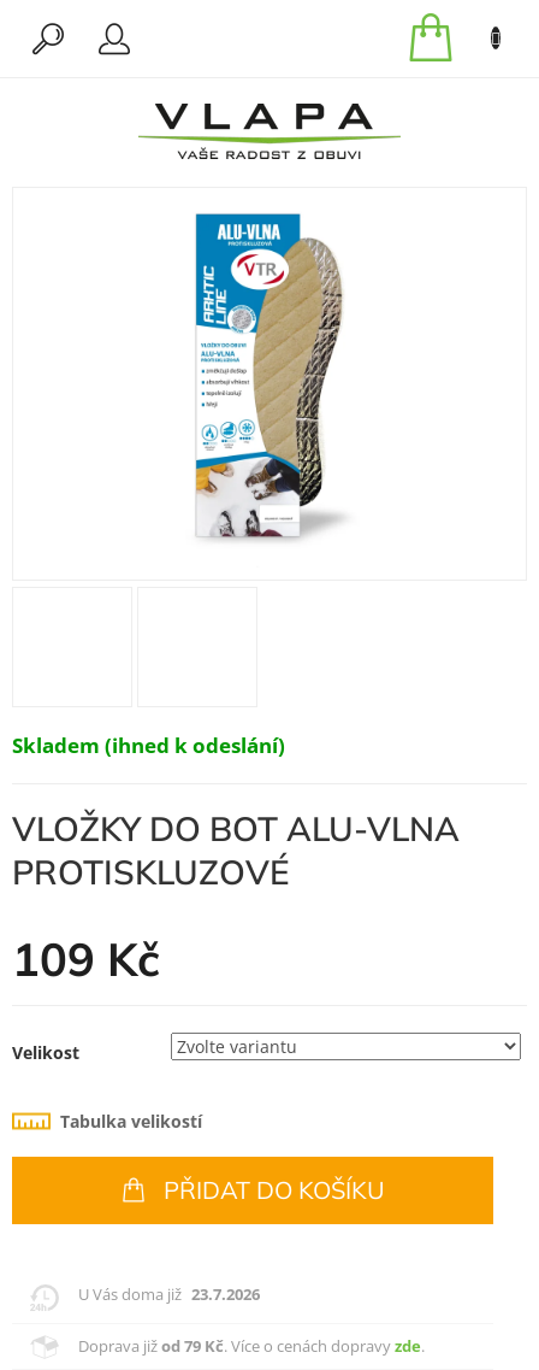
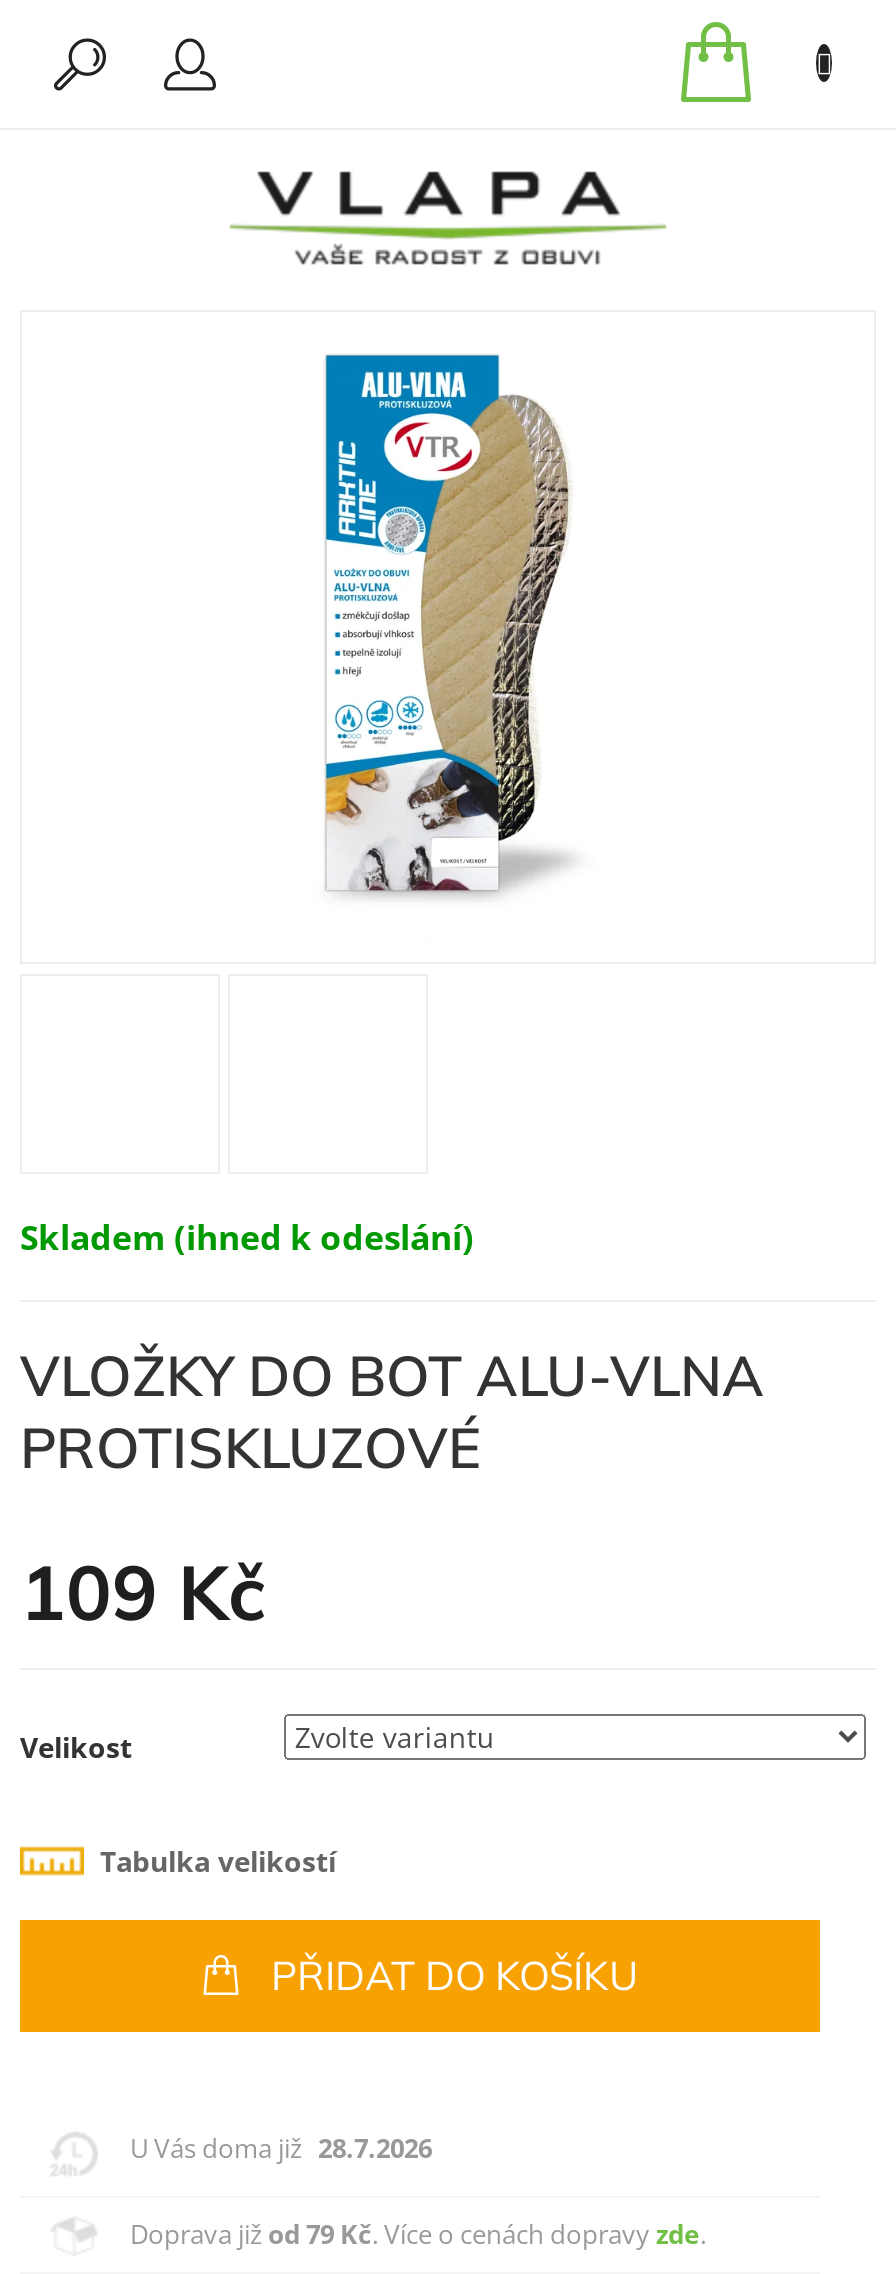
[78,1283,260,1304] U Vás doma již 23.7.2026 -> [130,2129,432,2165] U Vás doma již 28.7.2026

